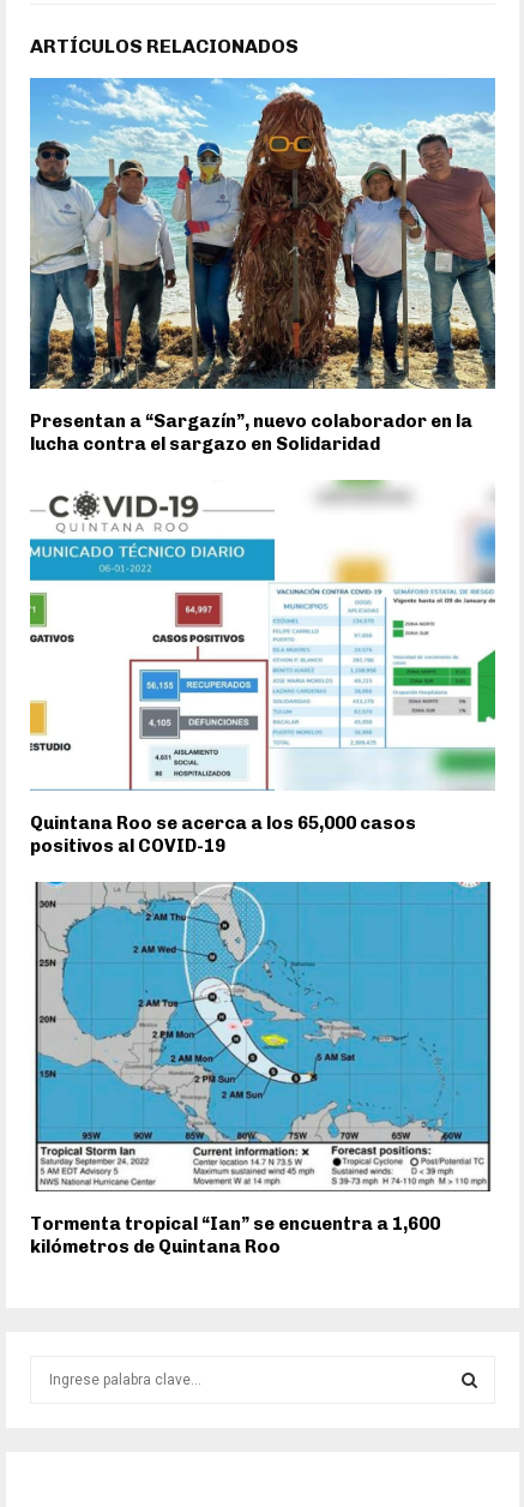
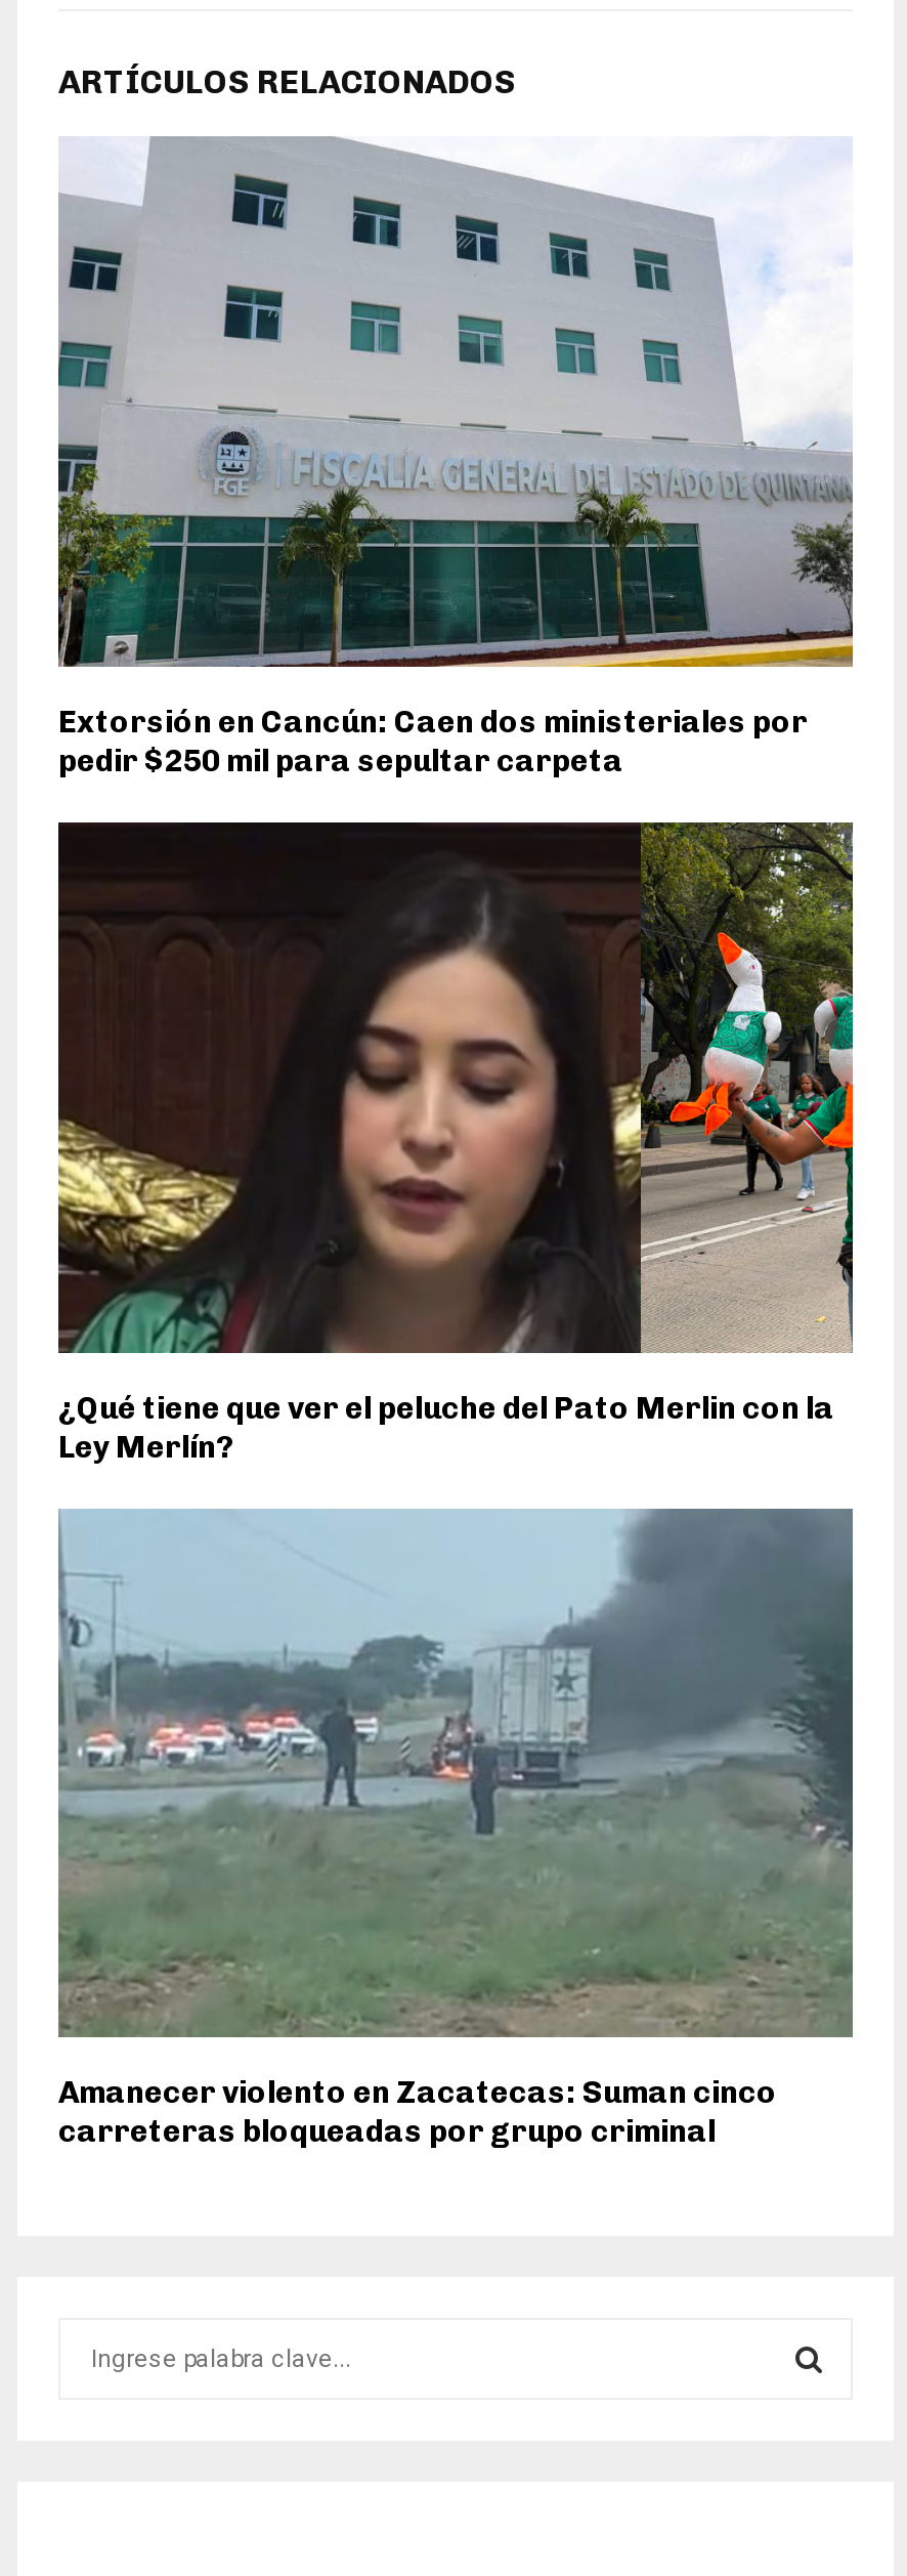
[29,77,496,455] [image] | Presentan a “Sargazín”, nuevo colaborador en la | lucha contra el sargazo en Solidaridad -> [56,136,855,779] [image] | Extorsión en Cancún: Caen dos ministeriales por | pedir $250 mil para sepultar carpeta
[29,480,496,856] [image] | Quintana Roo se acerca a los 65,000 casos | positivos al COVID-19 -> [56,820,855,1465] [image] | ¿Qué tiene que ver el peluche del Pato Merlin con la | Ley Merlín?
[30,882,495,1258] [image] | Tormenta tropical “Ian” se encuentra a 1,600 | kilómetros de Quintana Roo -> [56,1507,855,2151] [image] | Amanecer violento en Zacatecas: Suman cinco | carreteras bloqueadas por grupo criminal

